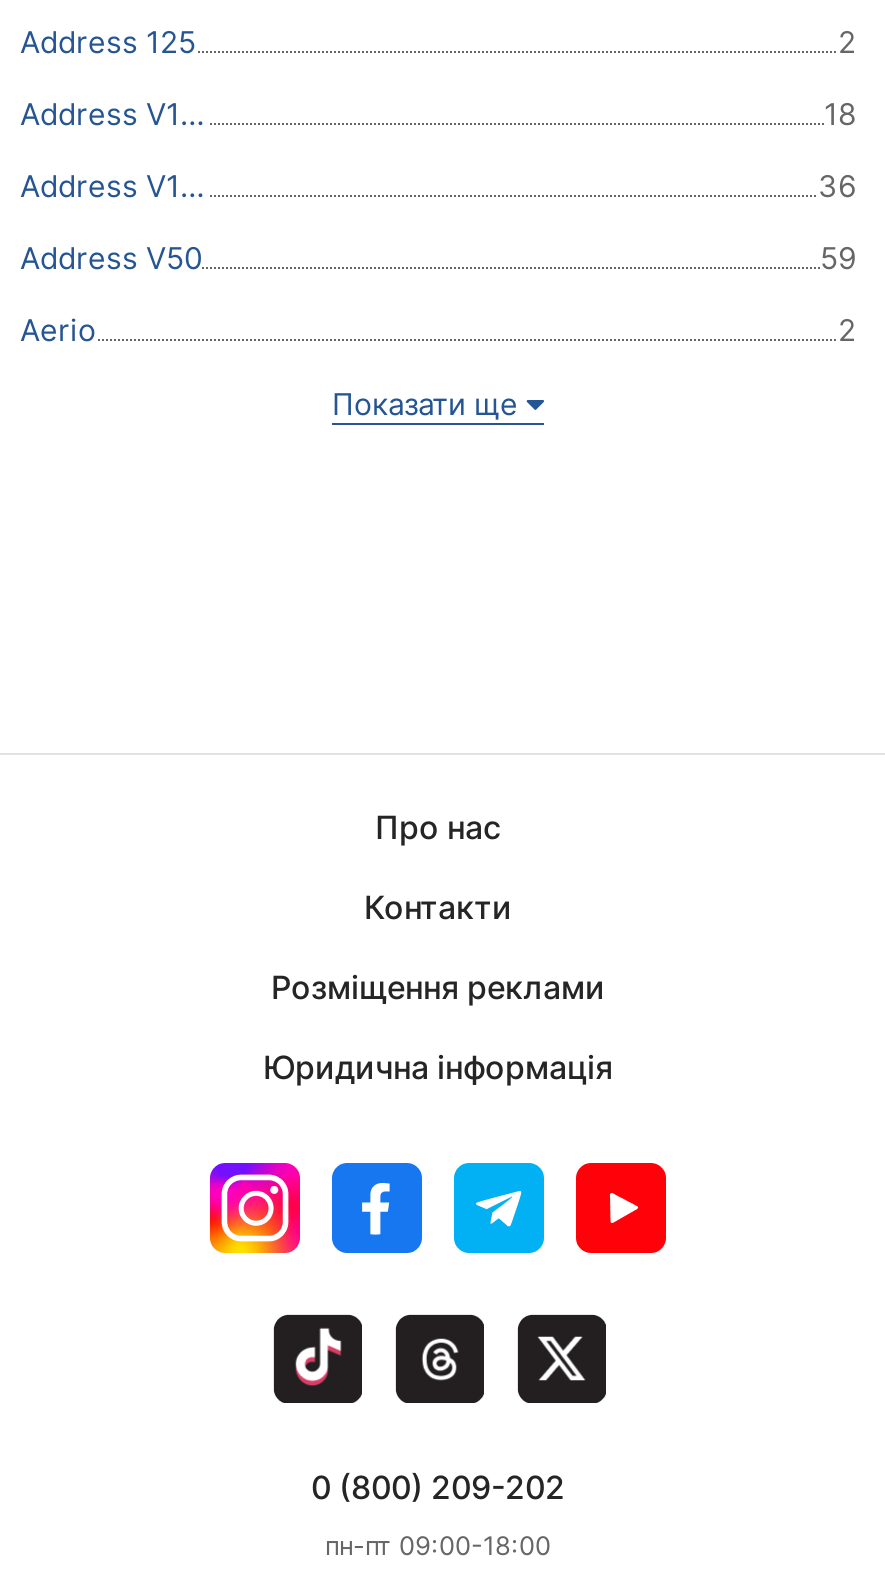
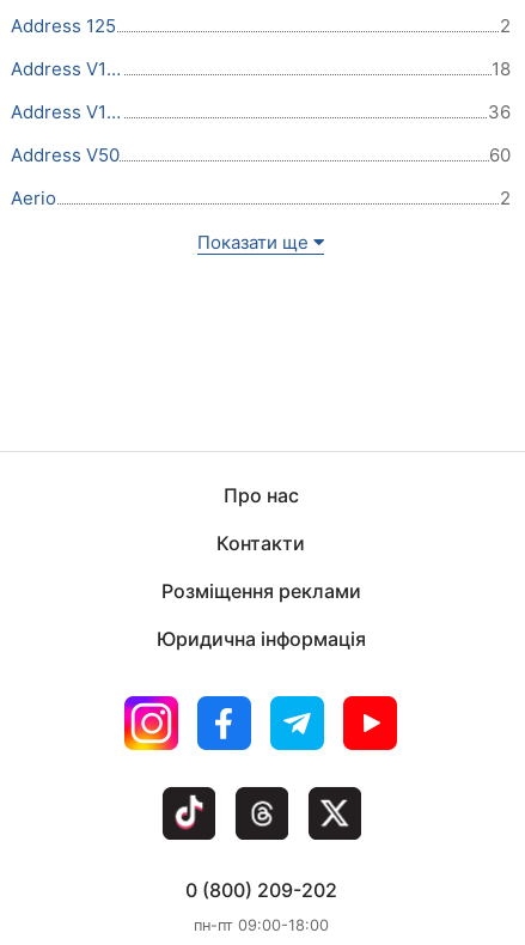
[820,239,856,277] 59 -> [489,144,511,167] 60

